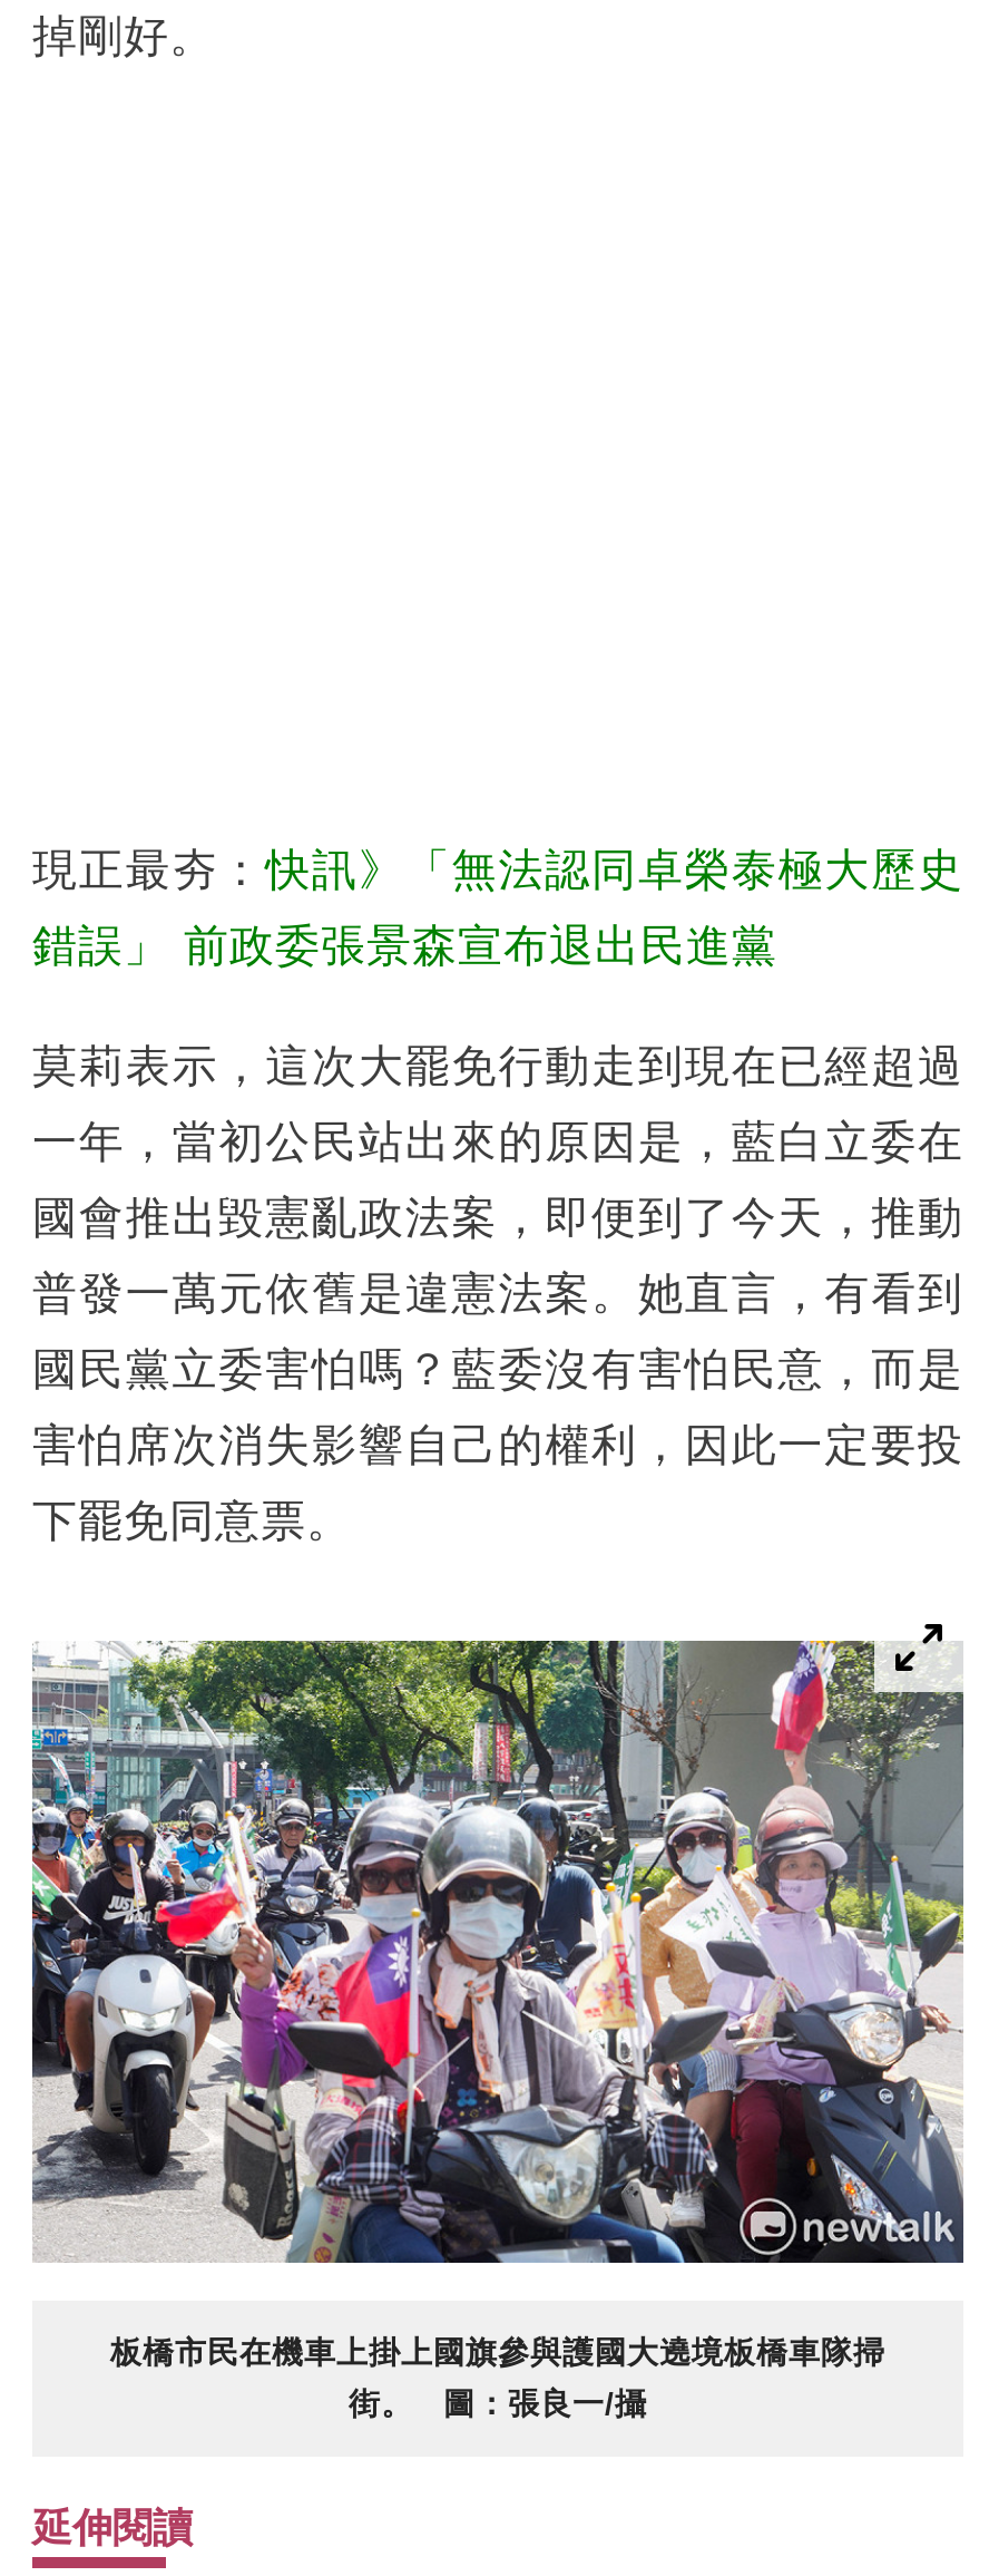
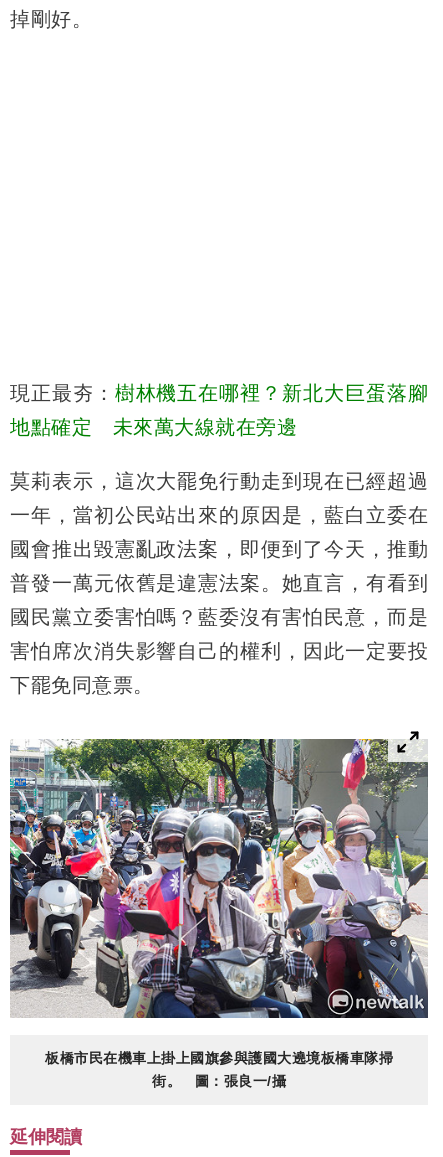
[32,845,963,894] 現正最夯：快訊》「無法認同卓榮泰極大歷史 -> [10,382,428,404] 現正最夯：樹林機五在哪裡？新北大巨蛋落腳
[32,920,777,970] 錯誤」 前政委張景森宣布退出民進黨 -> [10,416,297,438] 地點確定 未來萬大線就在旁邊

